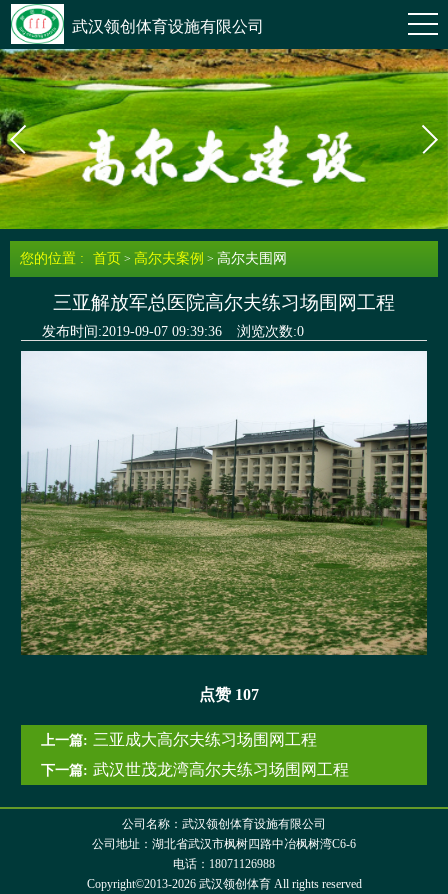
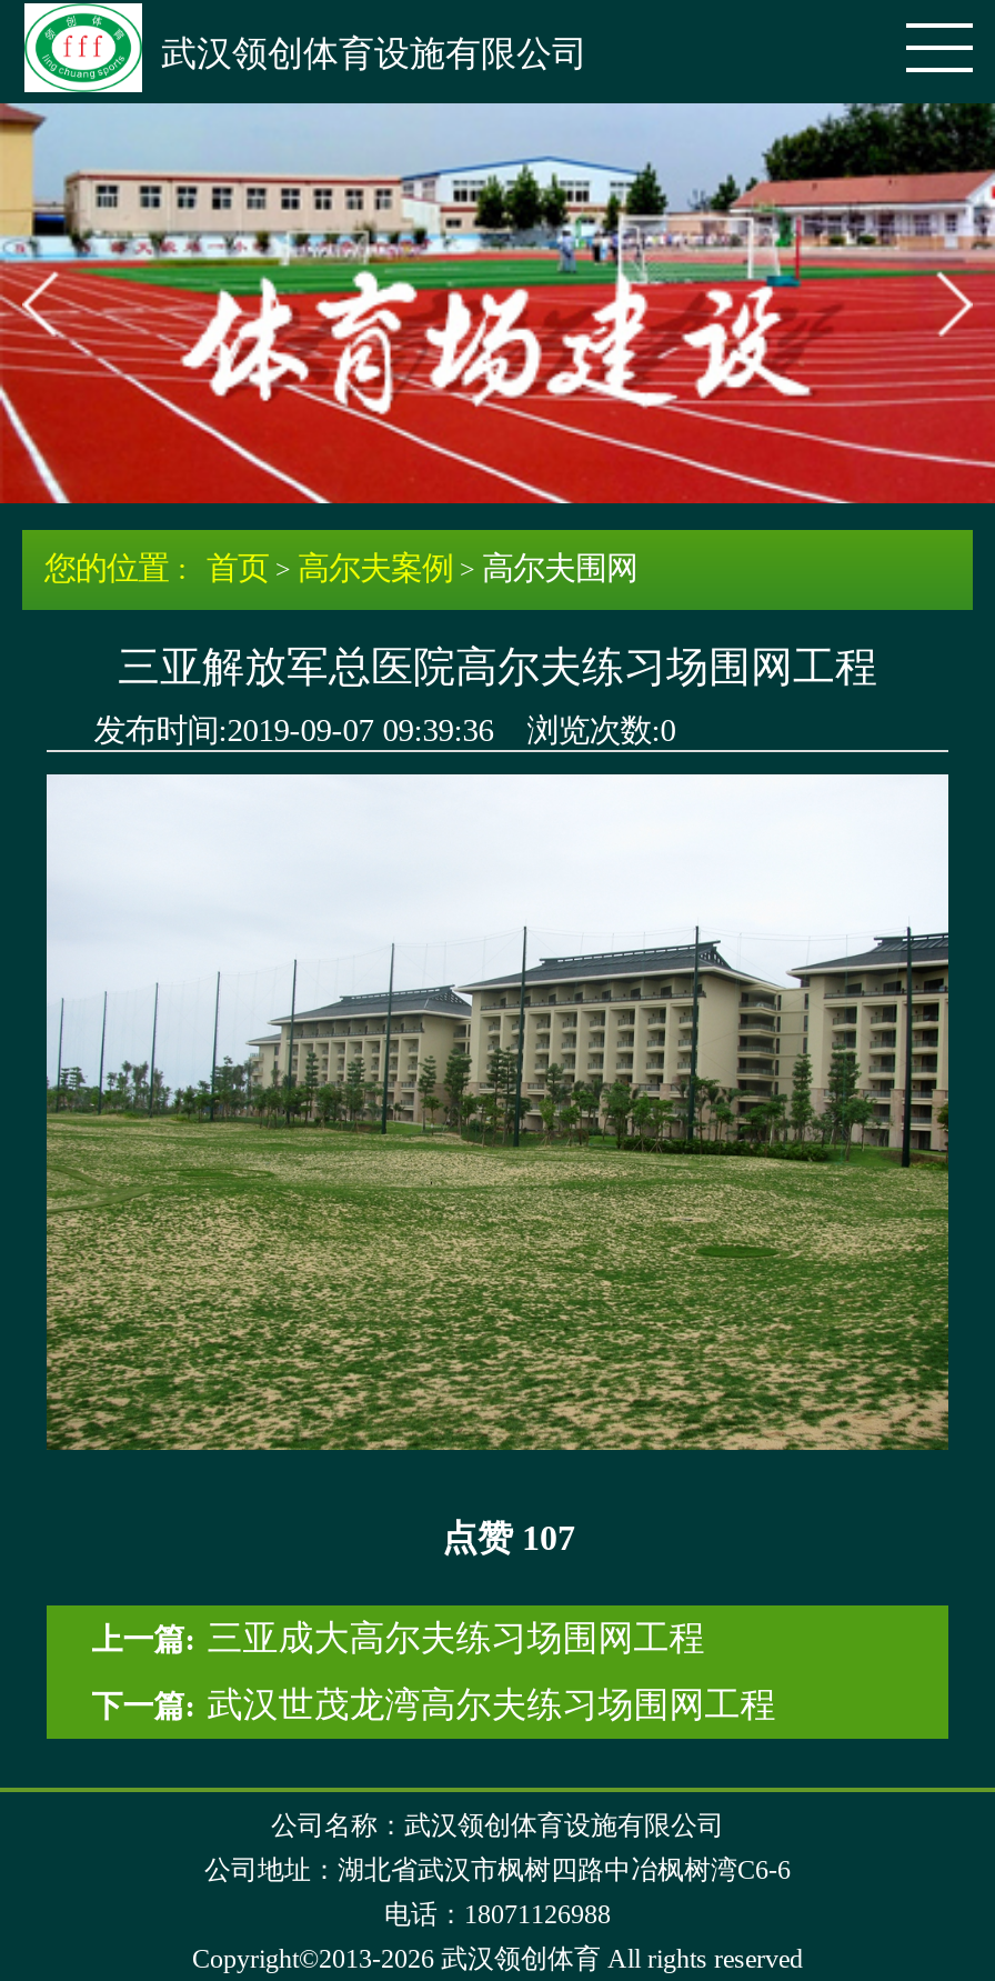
[3,48,445,230] [image] -> [7,101,988,506] [image]

